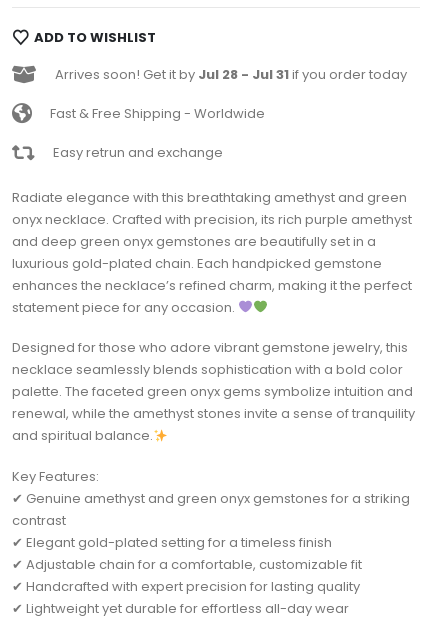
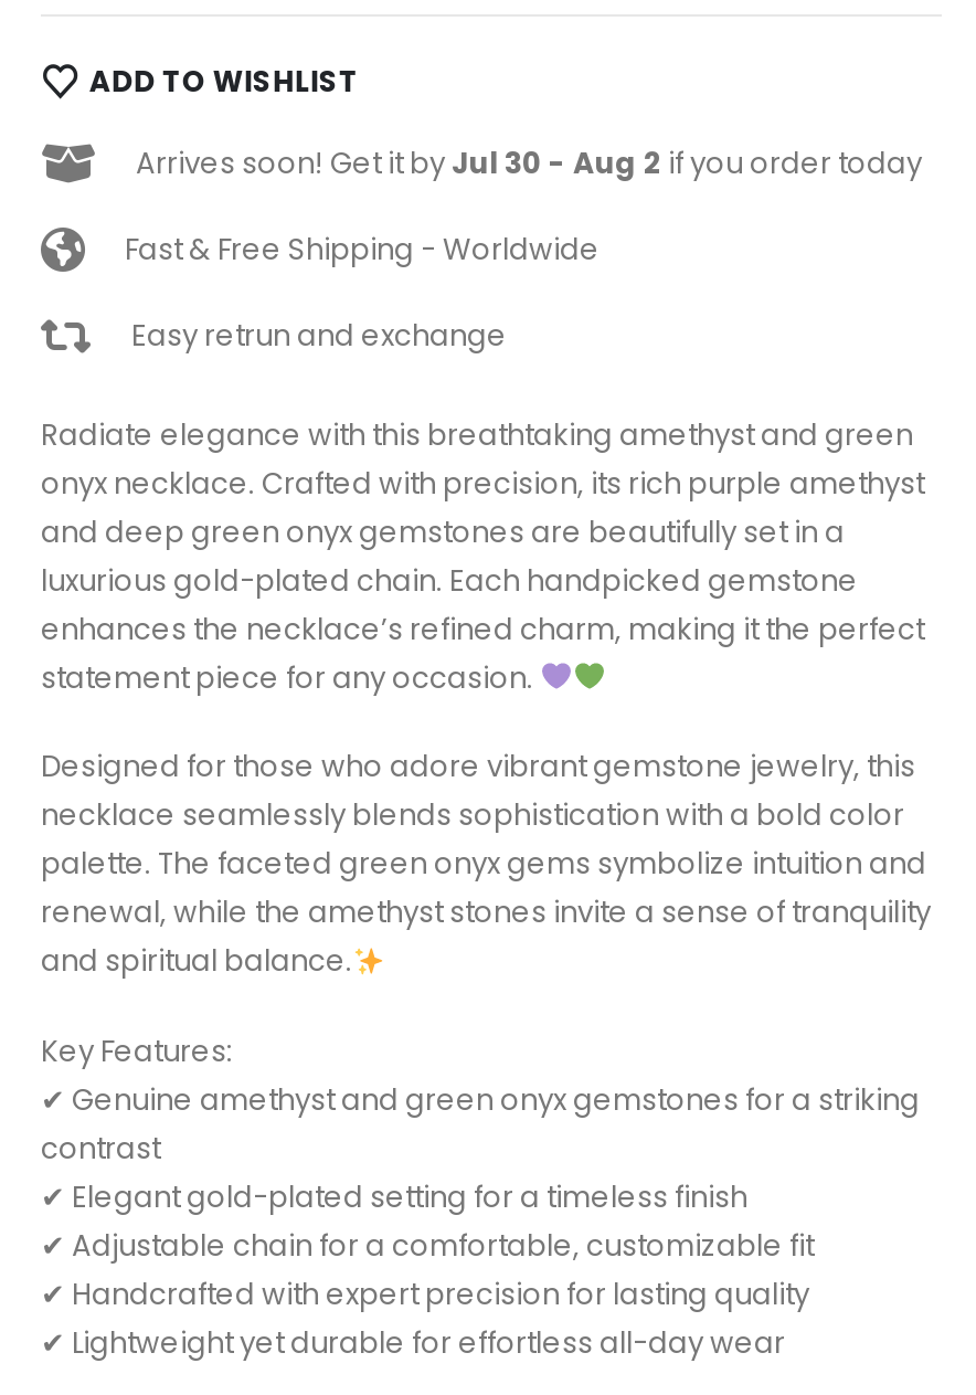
[55,65,407,84] Arrives soon! Get it by Jul 28 - Jul 31 if you order today -> [136,142,922,184] Arrives soon! Get it by Jul 30 - Aug 2 if you order today

